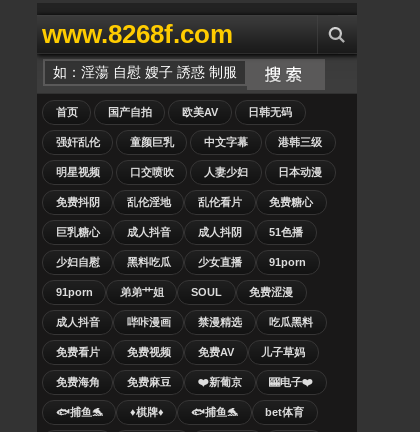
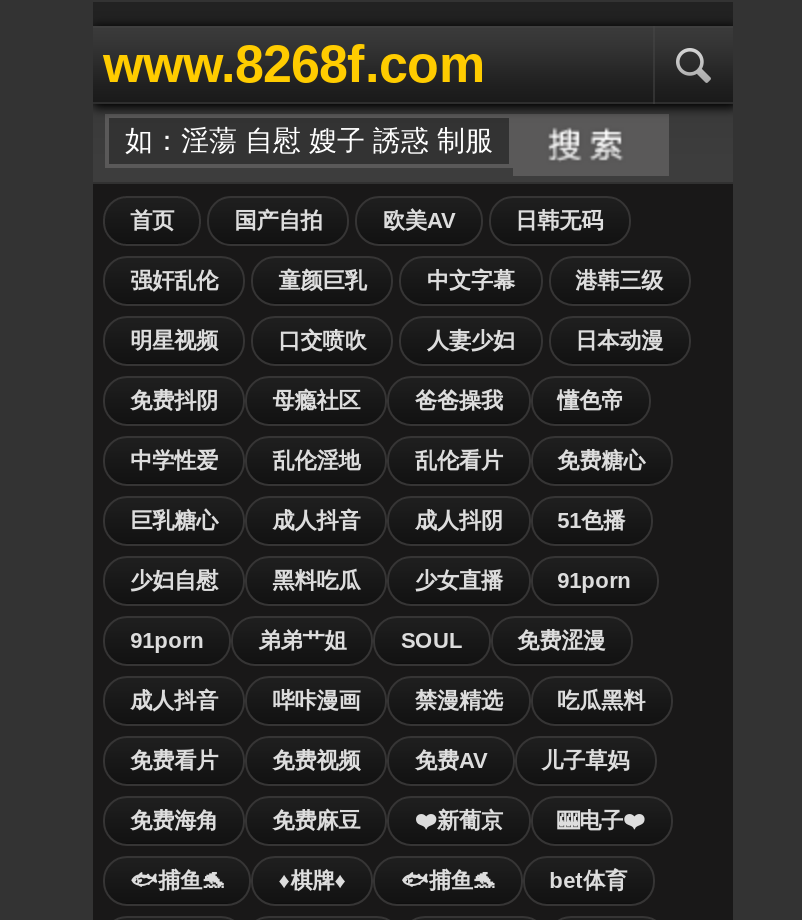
none -> [130,388,623,472] 母瘾社区 | 爸爸操我 | 懂色帝 | 中学性爱

